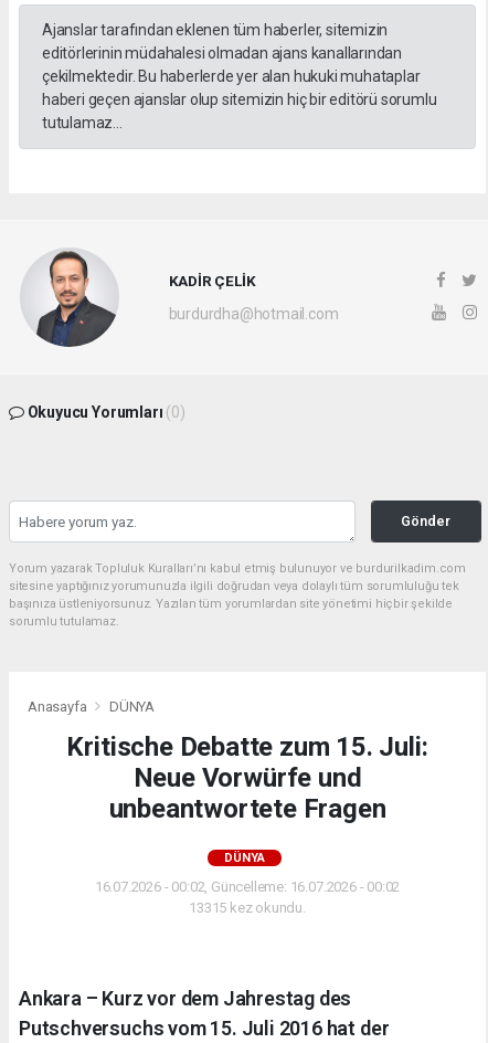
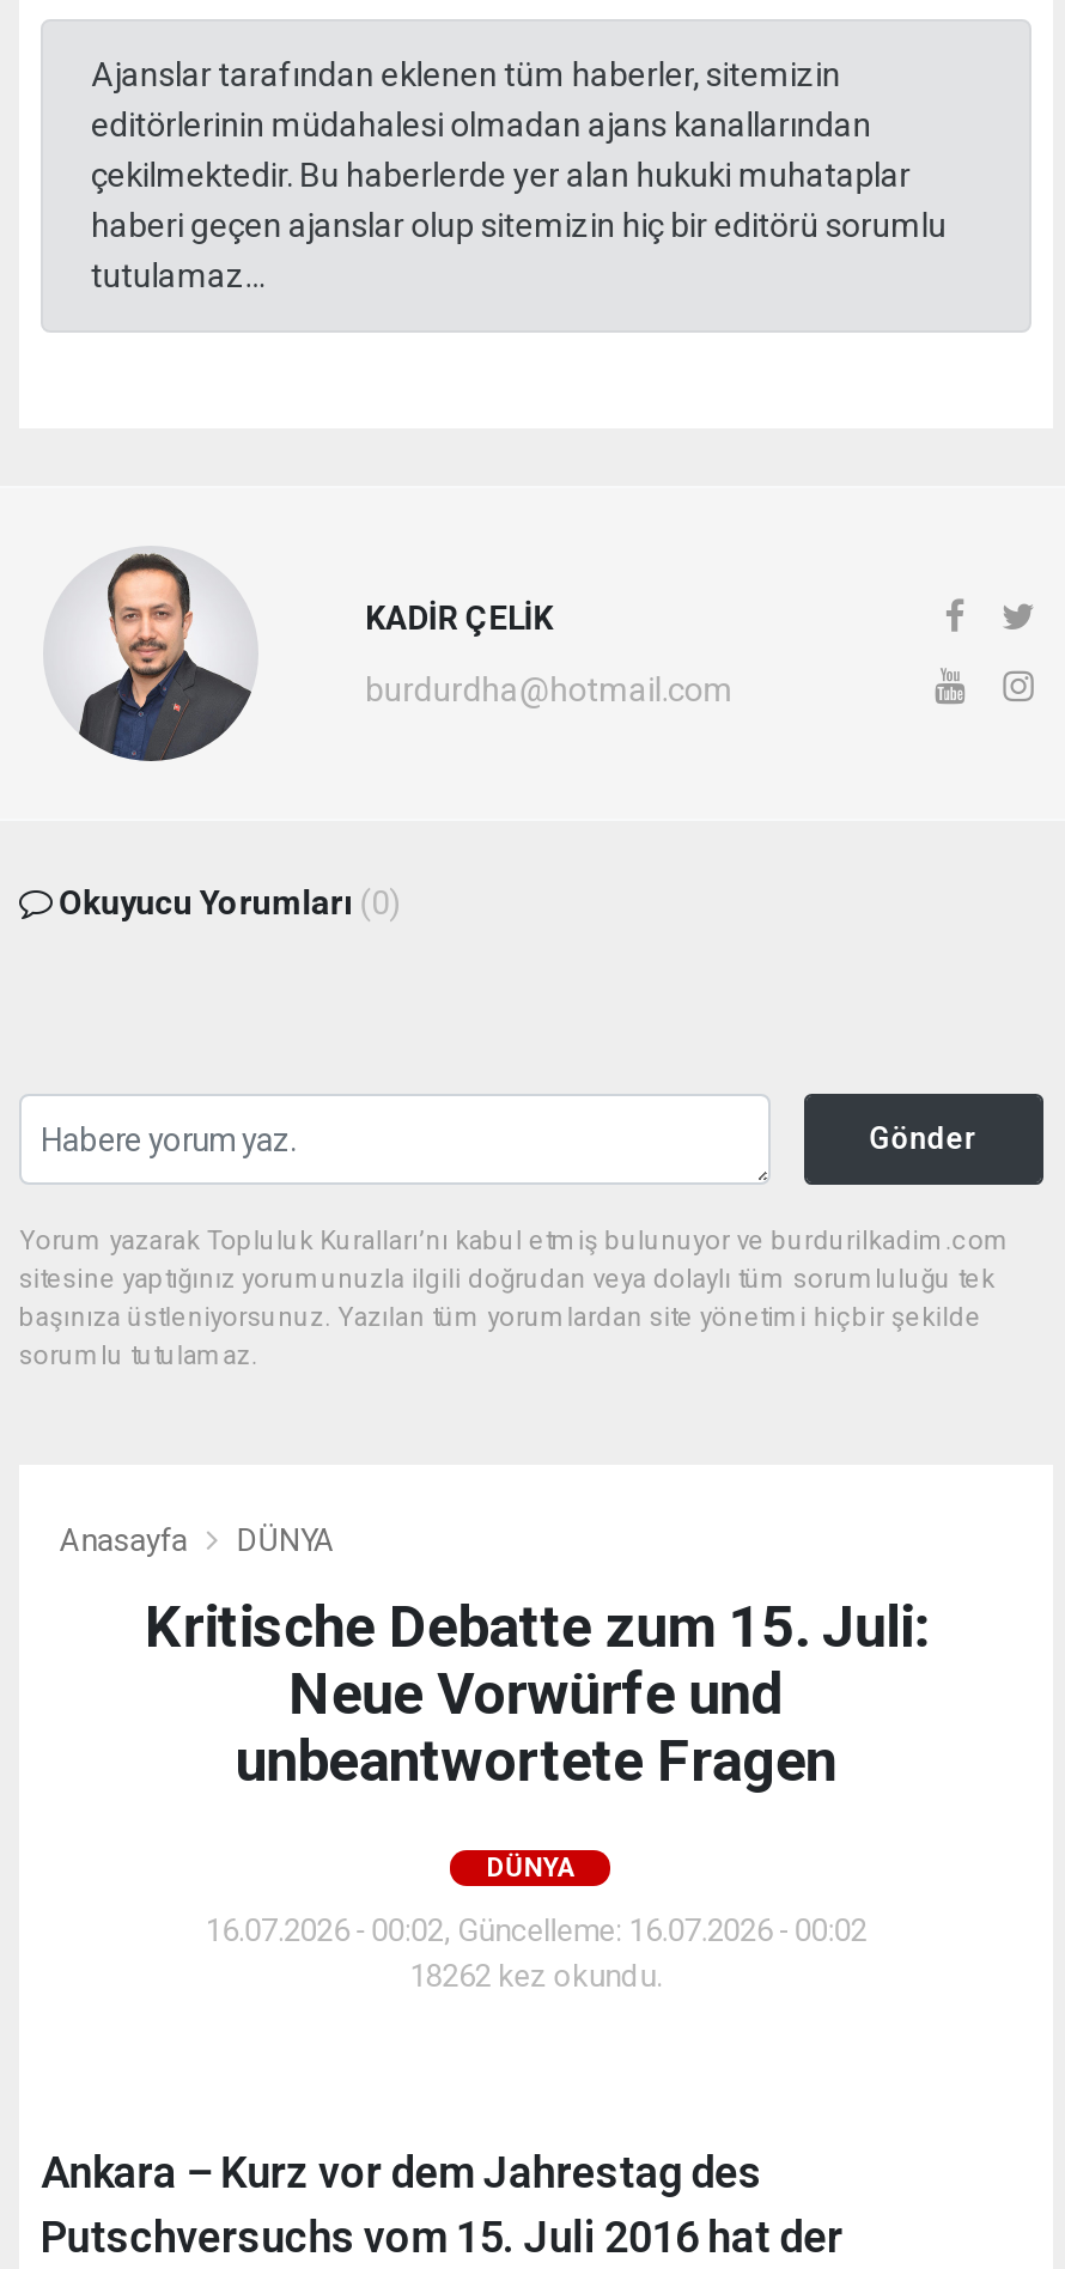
[189,899,306,916] 13315 kez okundu. -> [409,1957,663,1993] 18262 kez okundu.

